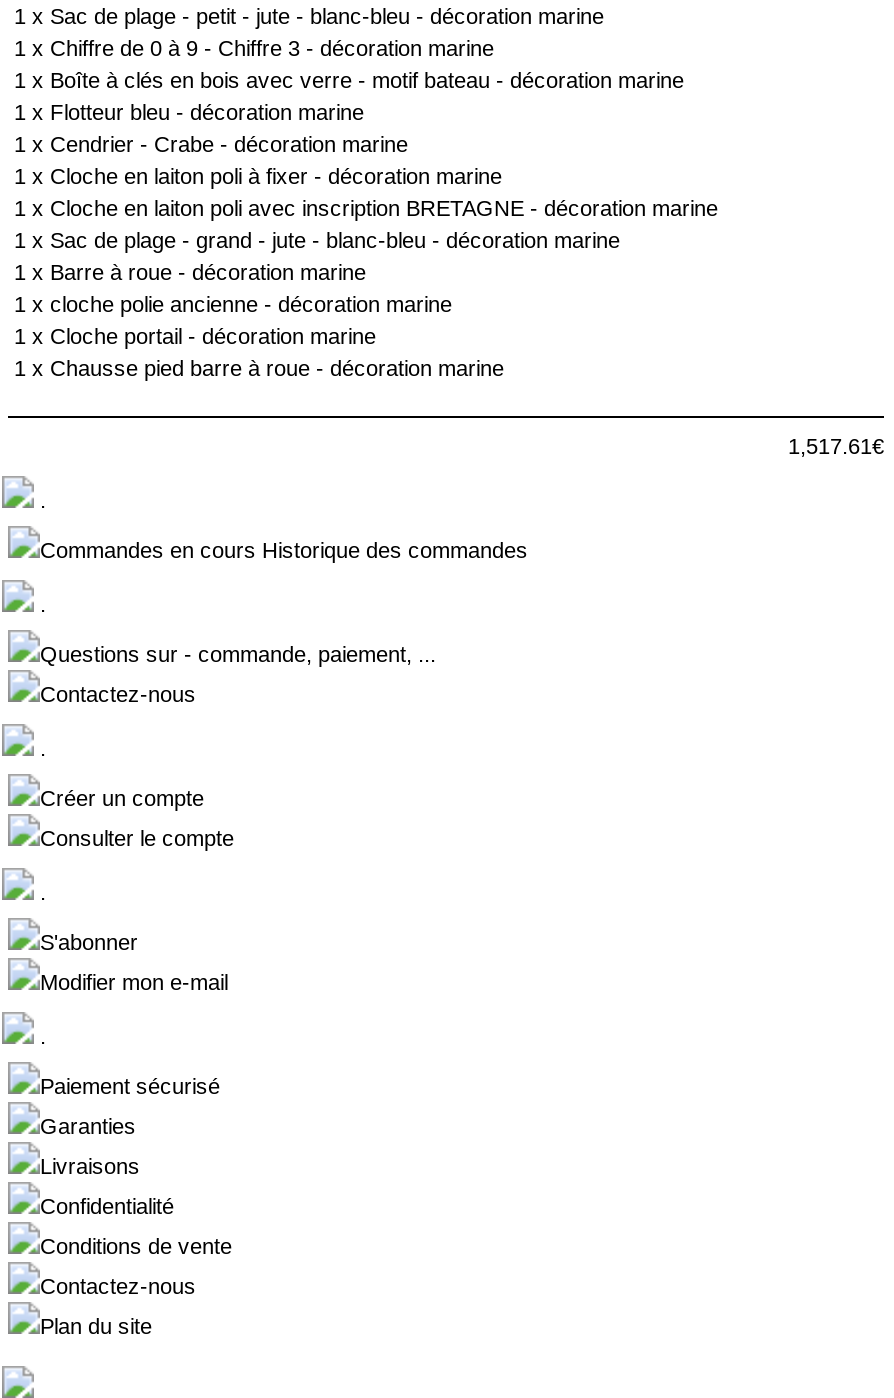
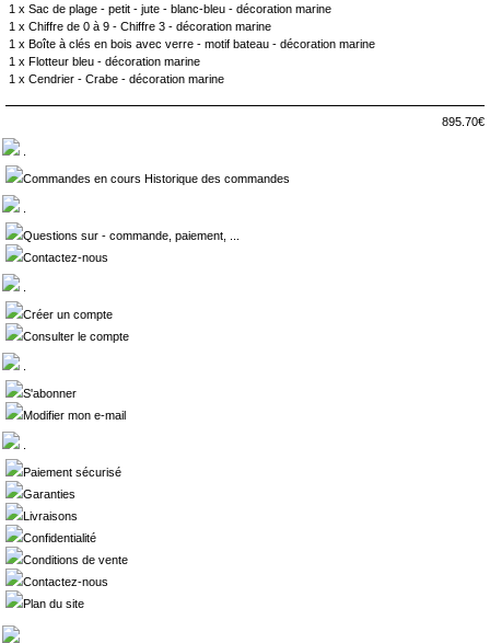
[14,165,884,459] 1 x Cloche en laiton poli à fixer - décoration marine | 1 x Cloche en laiton poli avec inscription BRETAGNE - décoration marine | 1 x Sac de plage - grand - jute - blanc-bleu - décoration marine | 1 x Barre à roue - décoration marine | 1 x cloche polie ancienne - décoration marine | 1 x Cloche portail - décoration marine | 1 x Chausse pied barre à roue - décoration marine | 1,517.61€ -> [442,115,485,129] 895.70€

